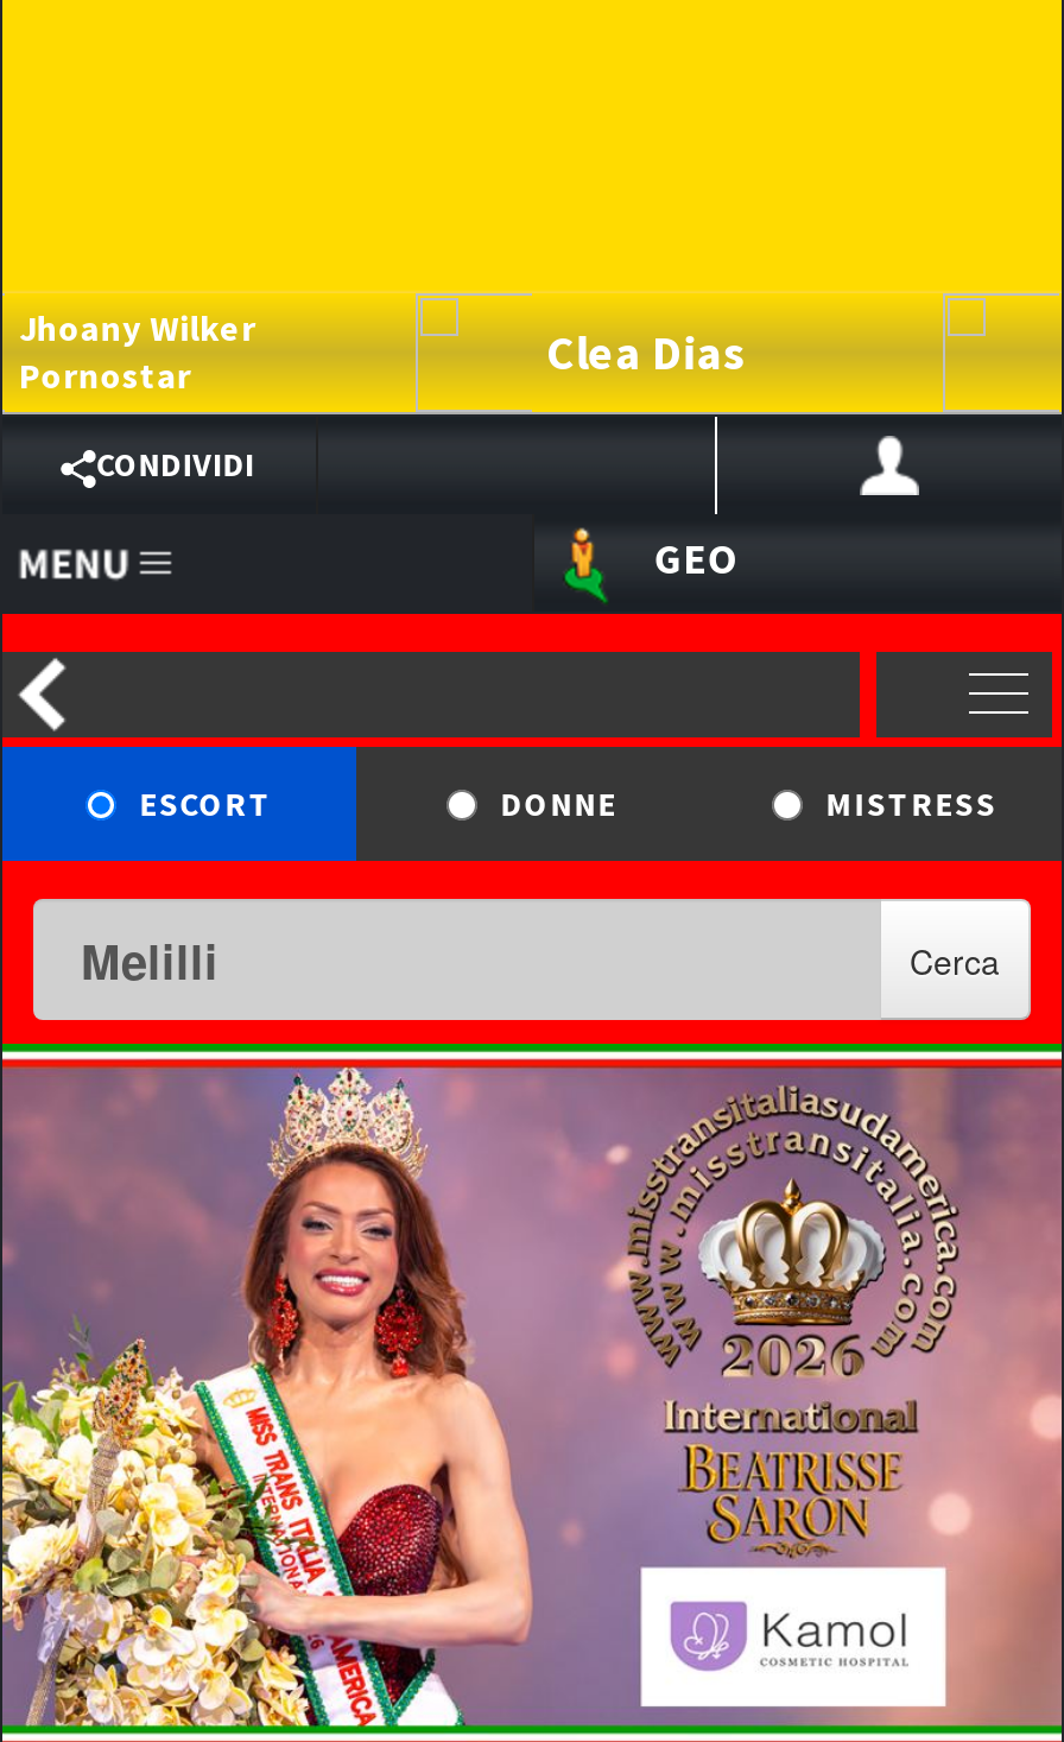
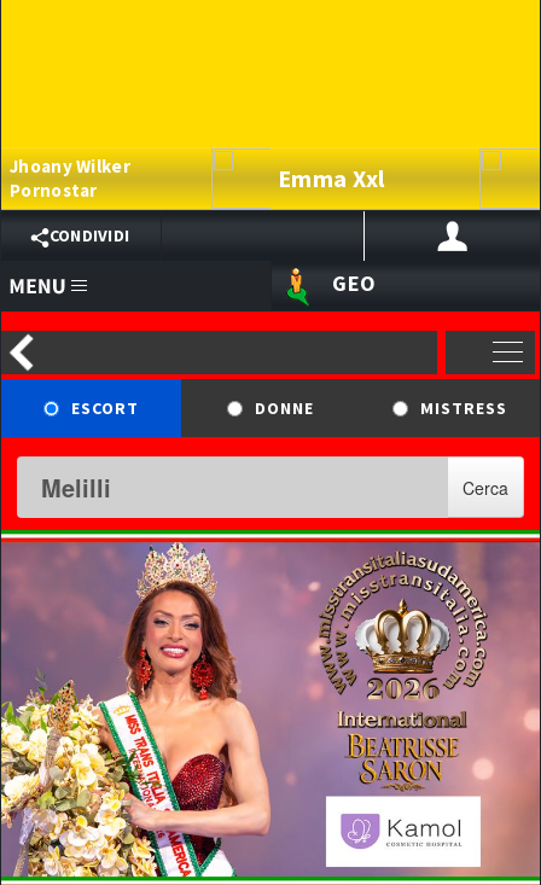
[546,322,745,381] Clea Dias -> [278,163,384,193] Emma Xxl

